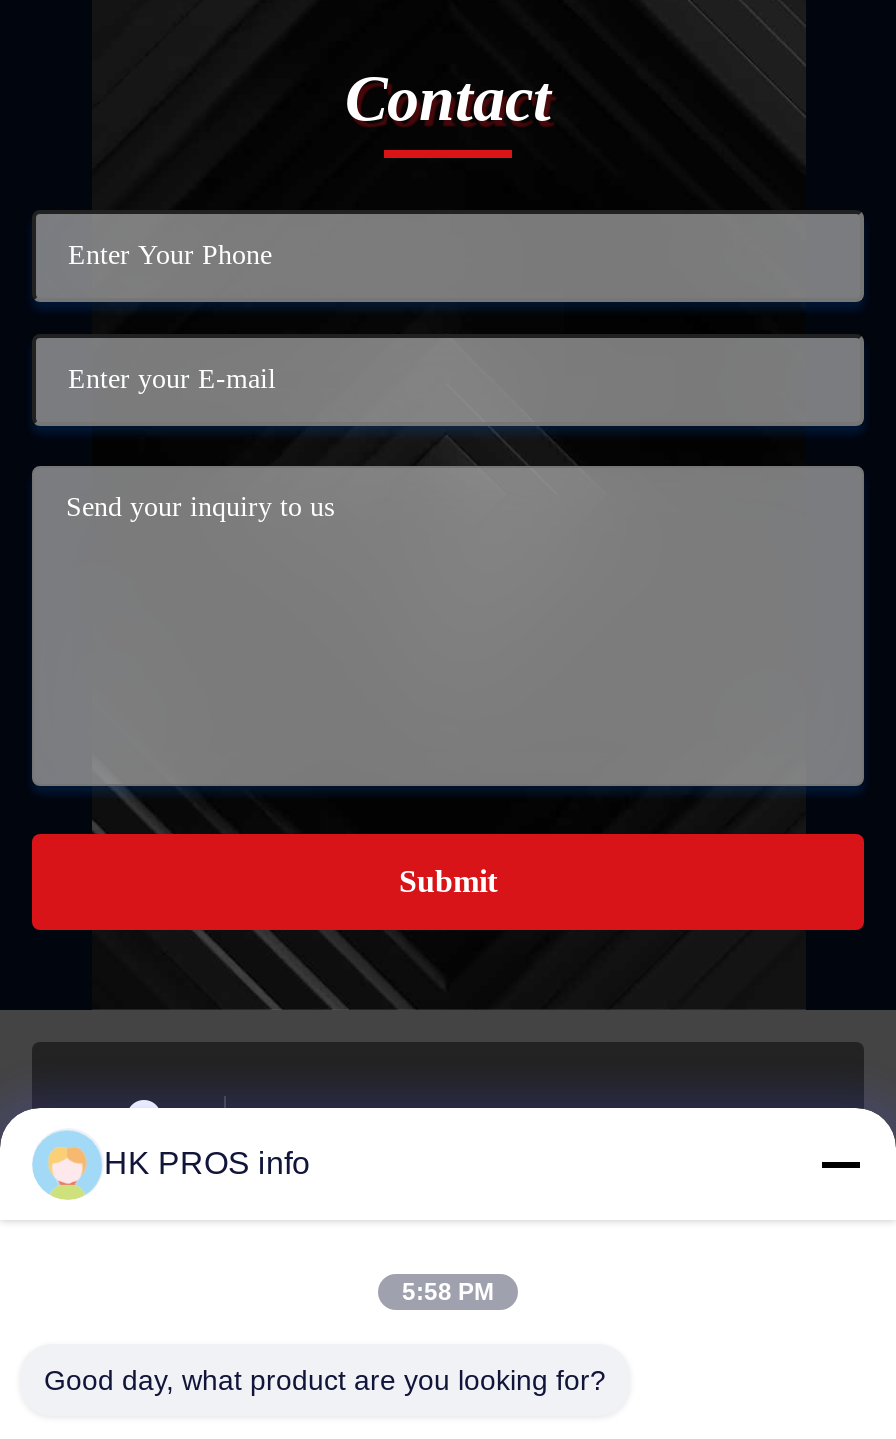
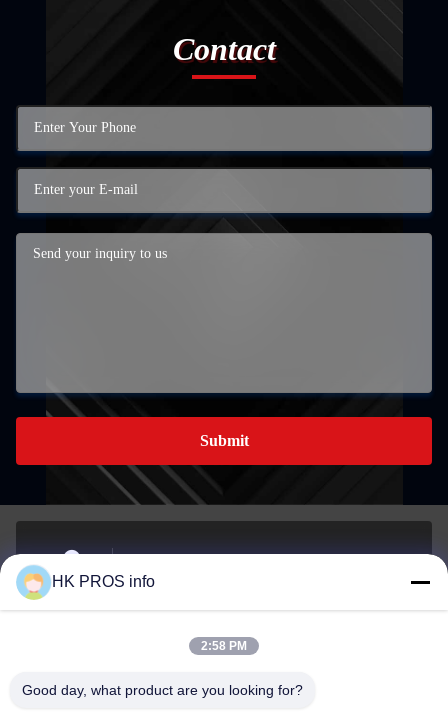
[402,1278,494,1306] 5:58 PM -> [201,639,247,653] 2:58 PM

